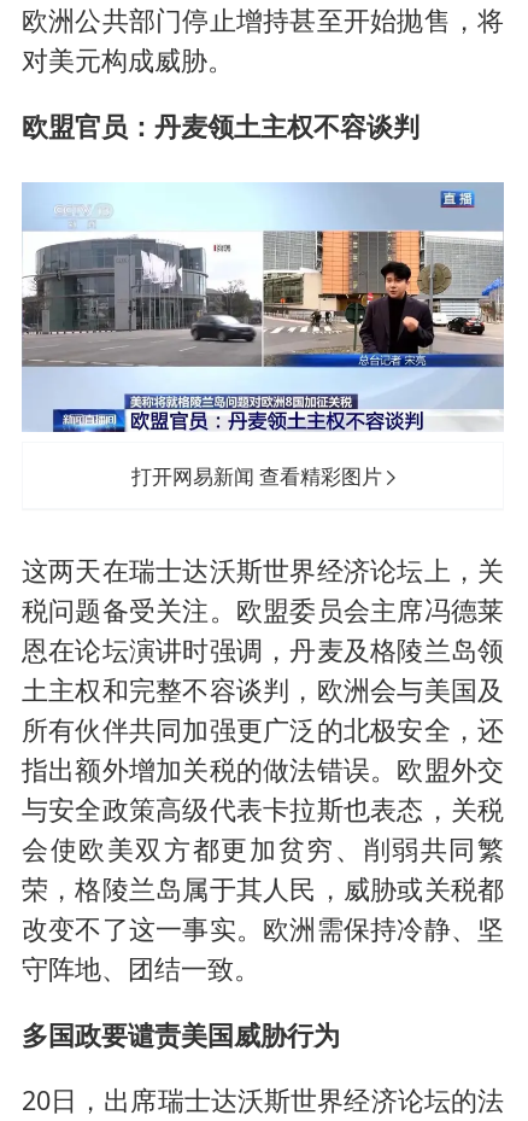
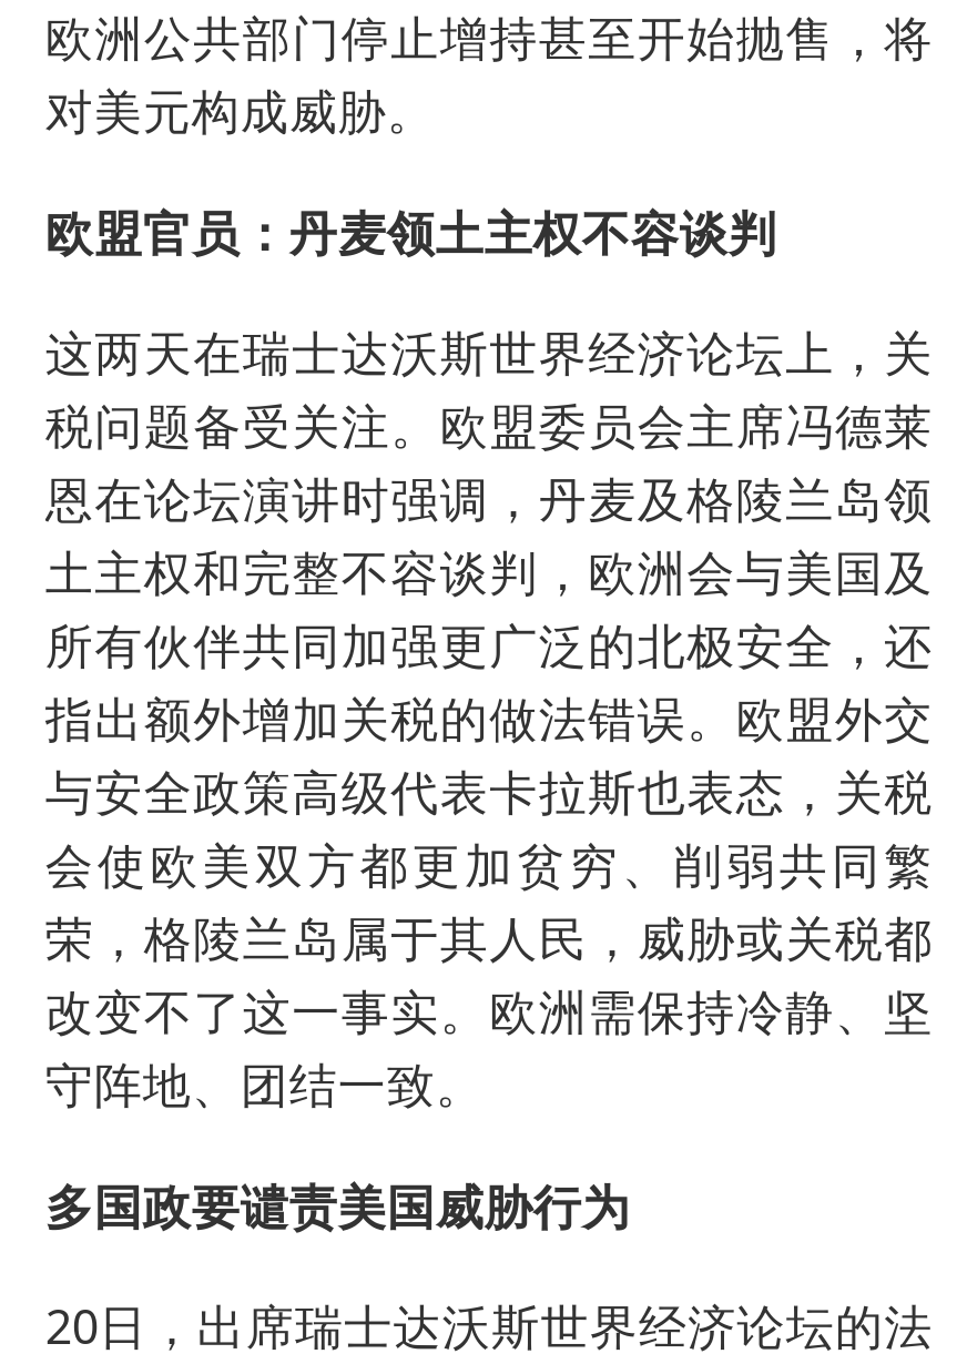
[20,182,505,490] [image] | 打开网易新闻 查看精彩图片 -> none

